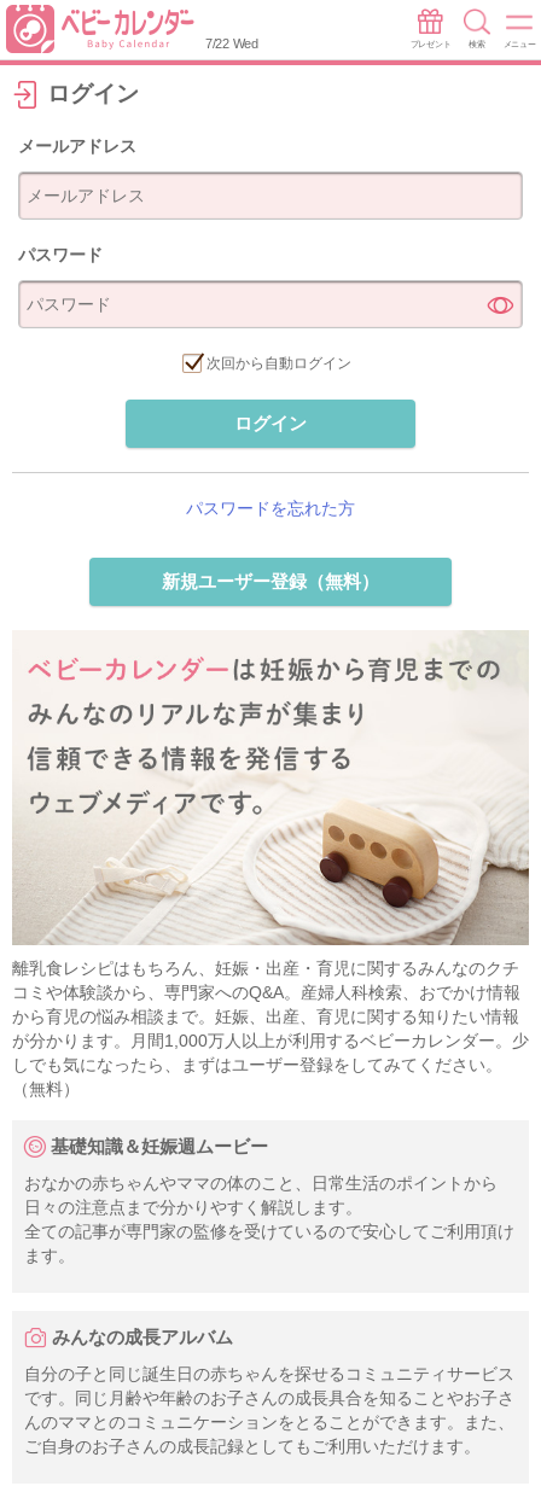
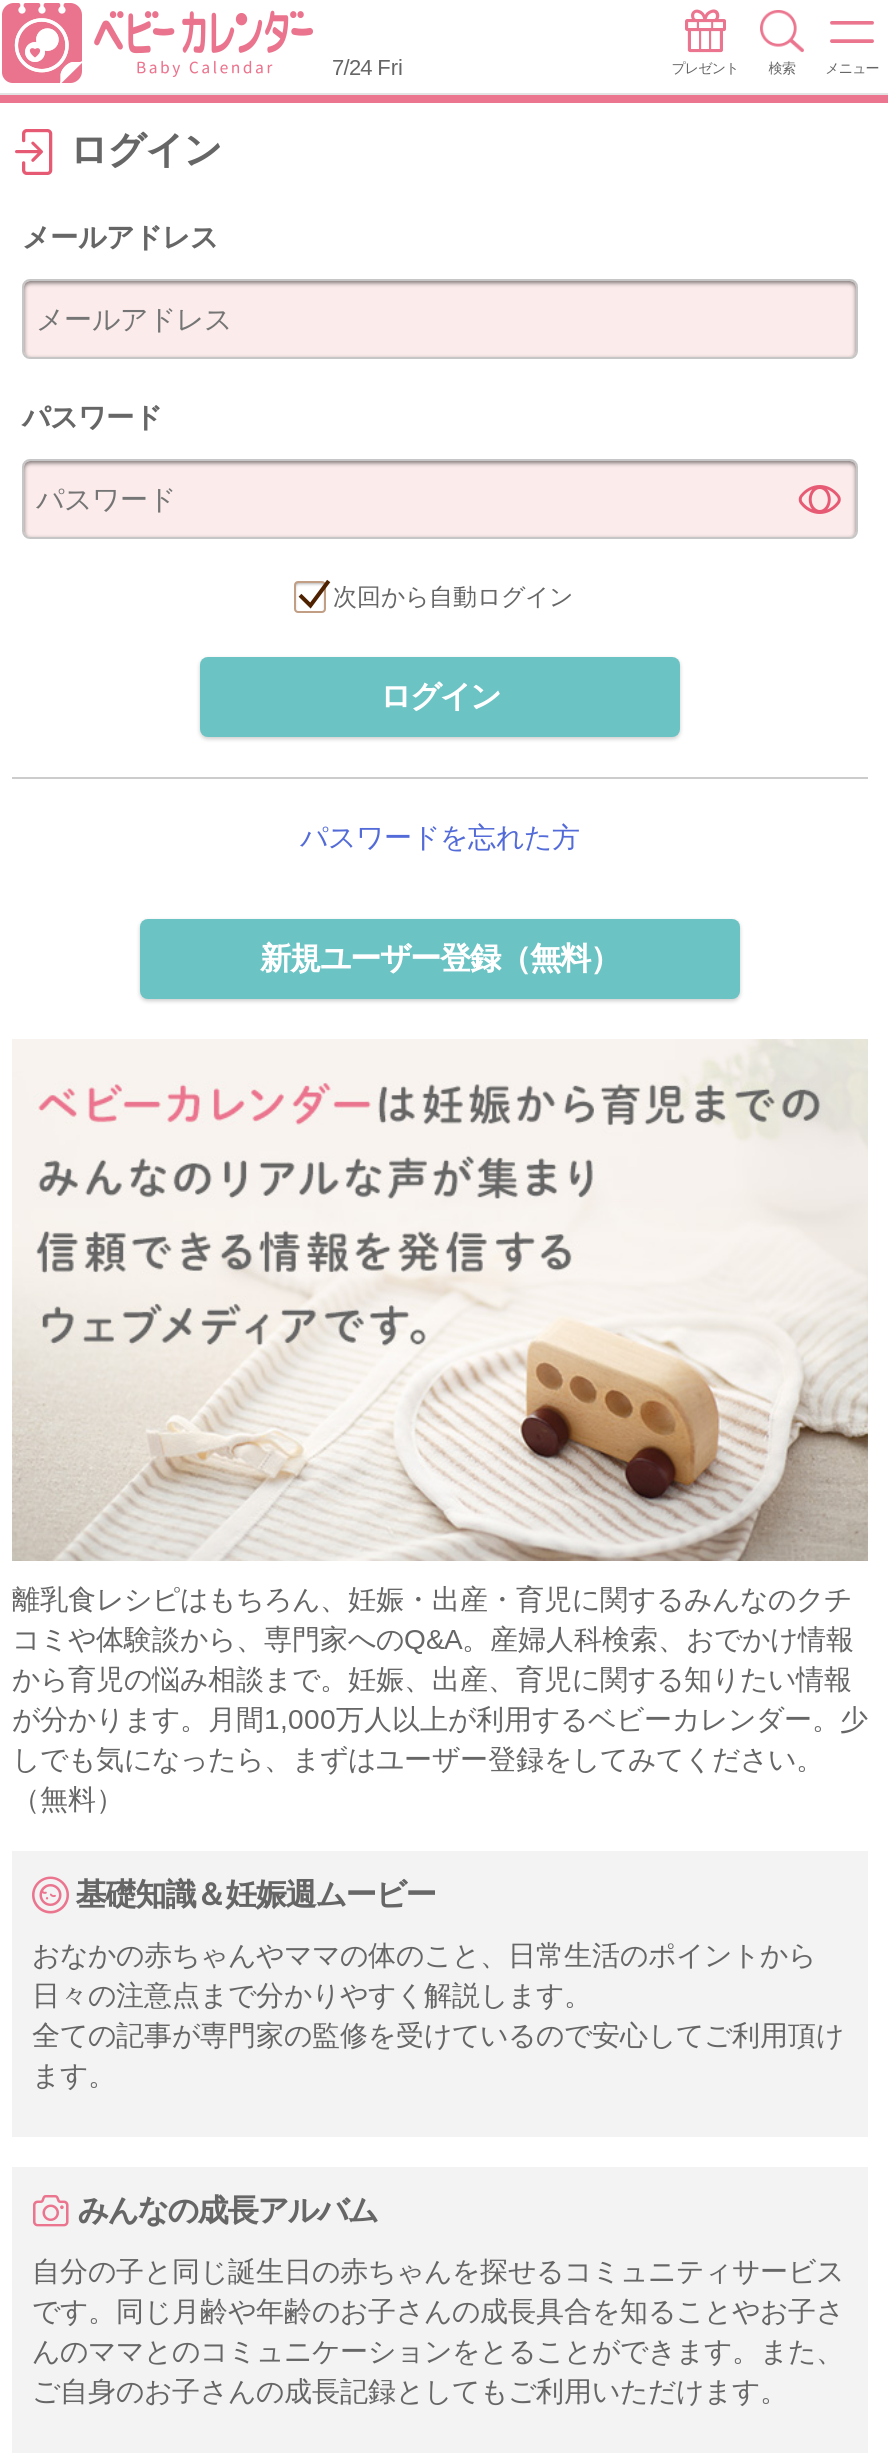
[205,36,258,51] 7/22 Wed -> [332,55,402,79] 7/24 Fri

